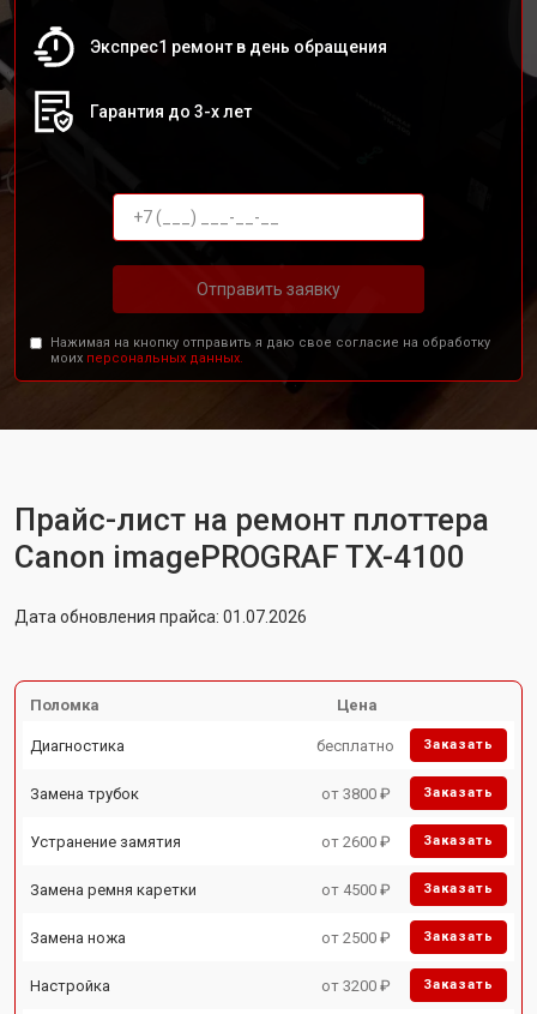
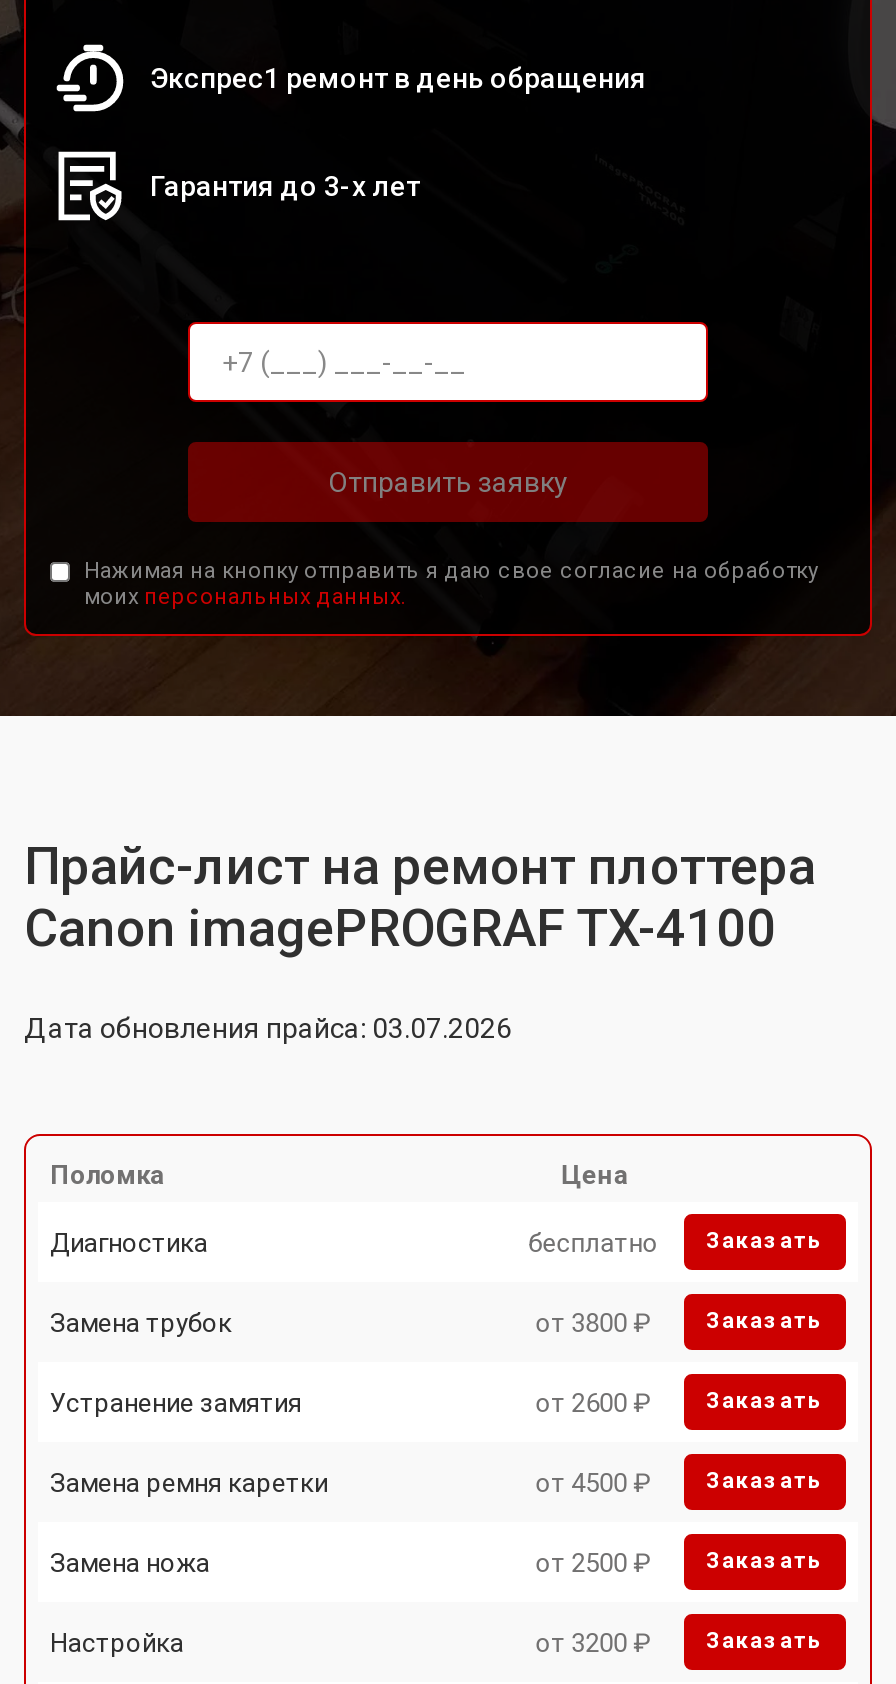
[14,607,307,626] Дата обновления прайса: 01.07.2026 -> [24,1012,512,1044] Дата обновления прайса: 03.07.2026

